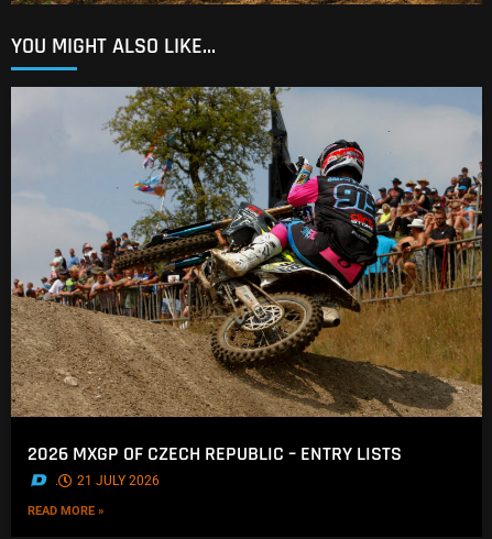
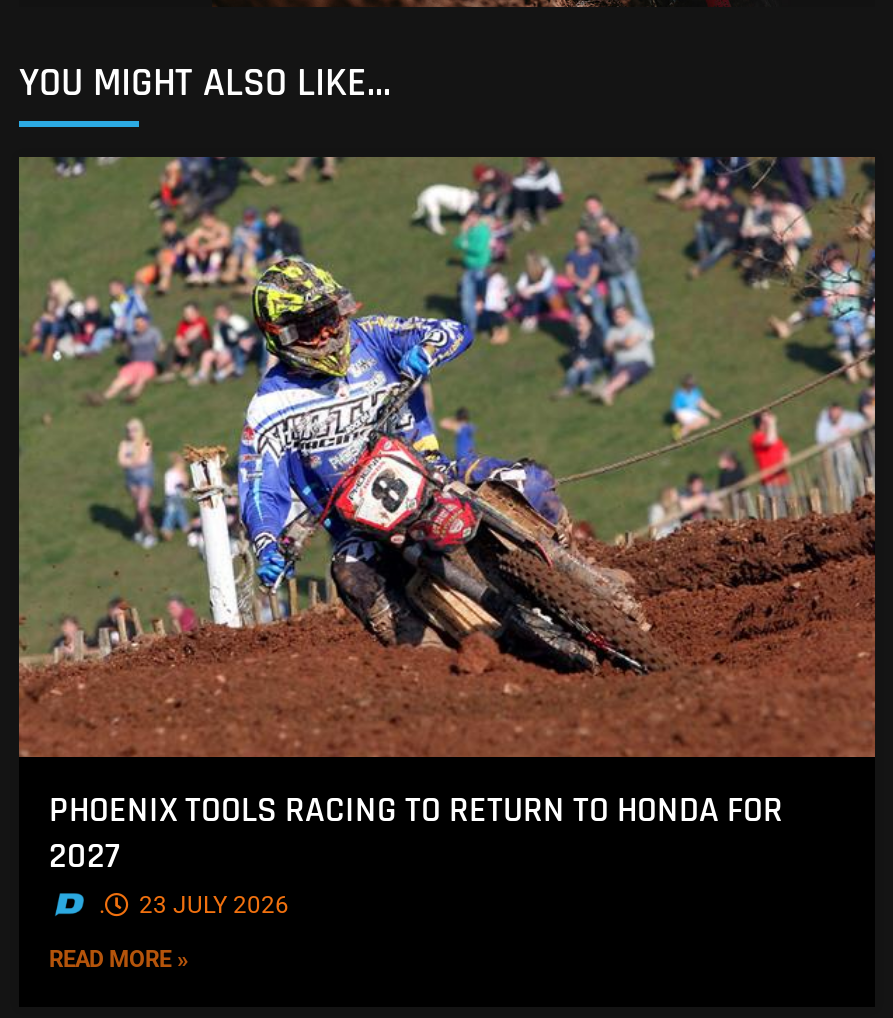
[10,86,482,466] [image] | 2026 MXGP OF CZECH REPUBLIC – ENTRY LISTS -> [19,156,877,880] [image] | PHOENIX TOOLS RACING TO RETURN TO HONDA FOR | 2027
[77,473,160,488] 21 JULY 2026 -> [139,892,289,920] 23 JULY 2026

